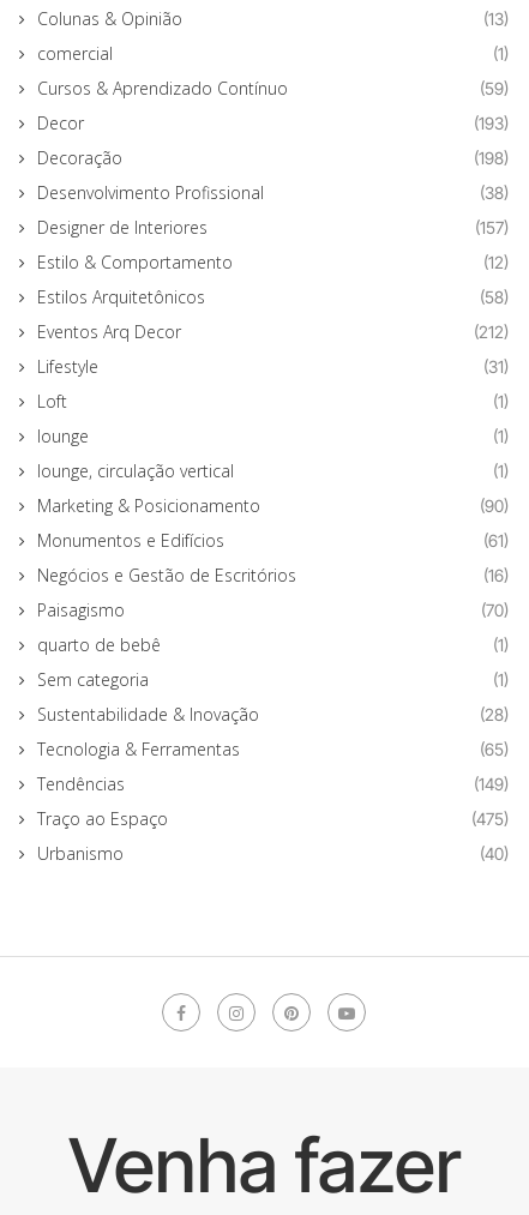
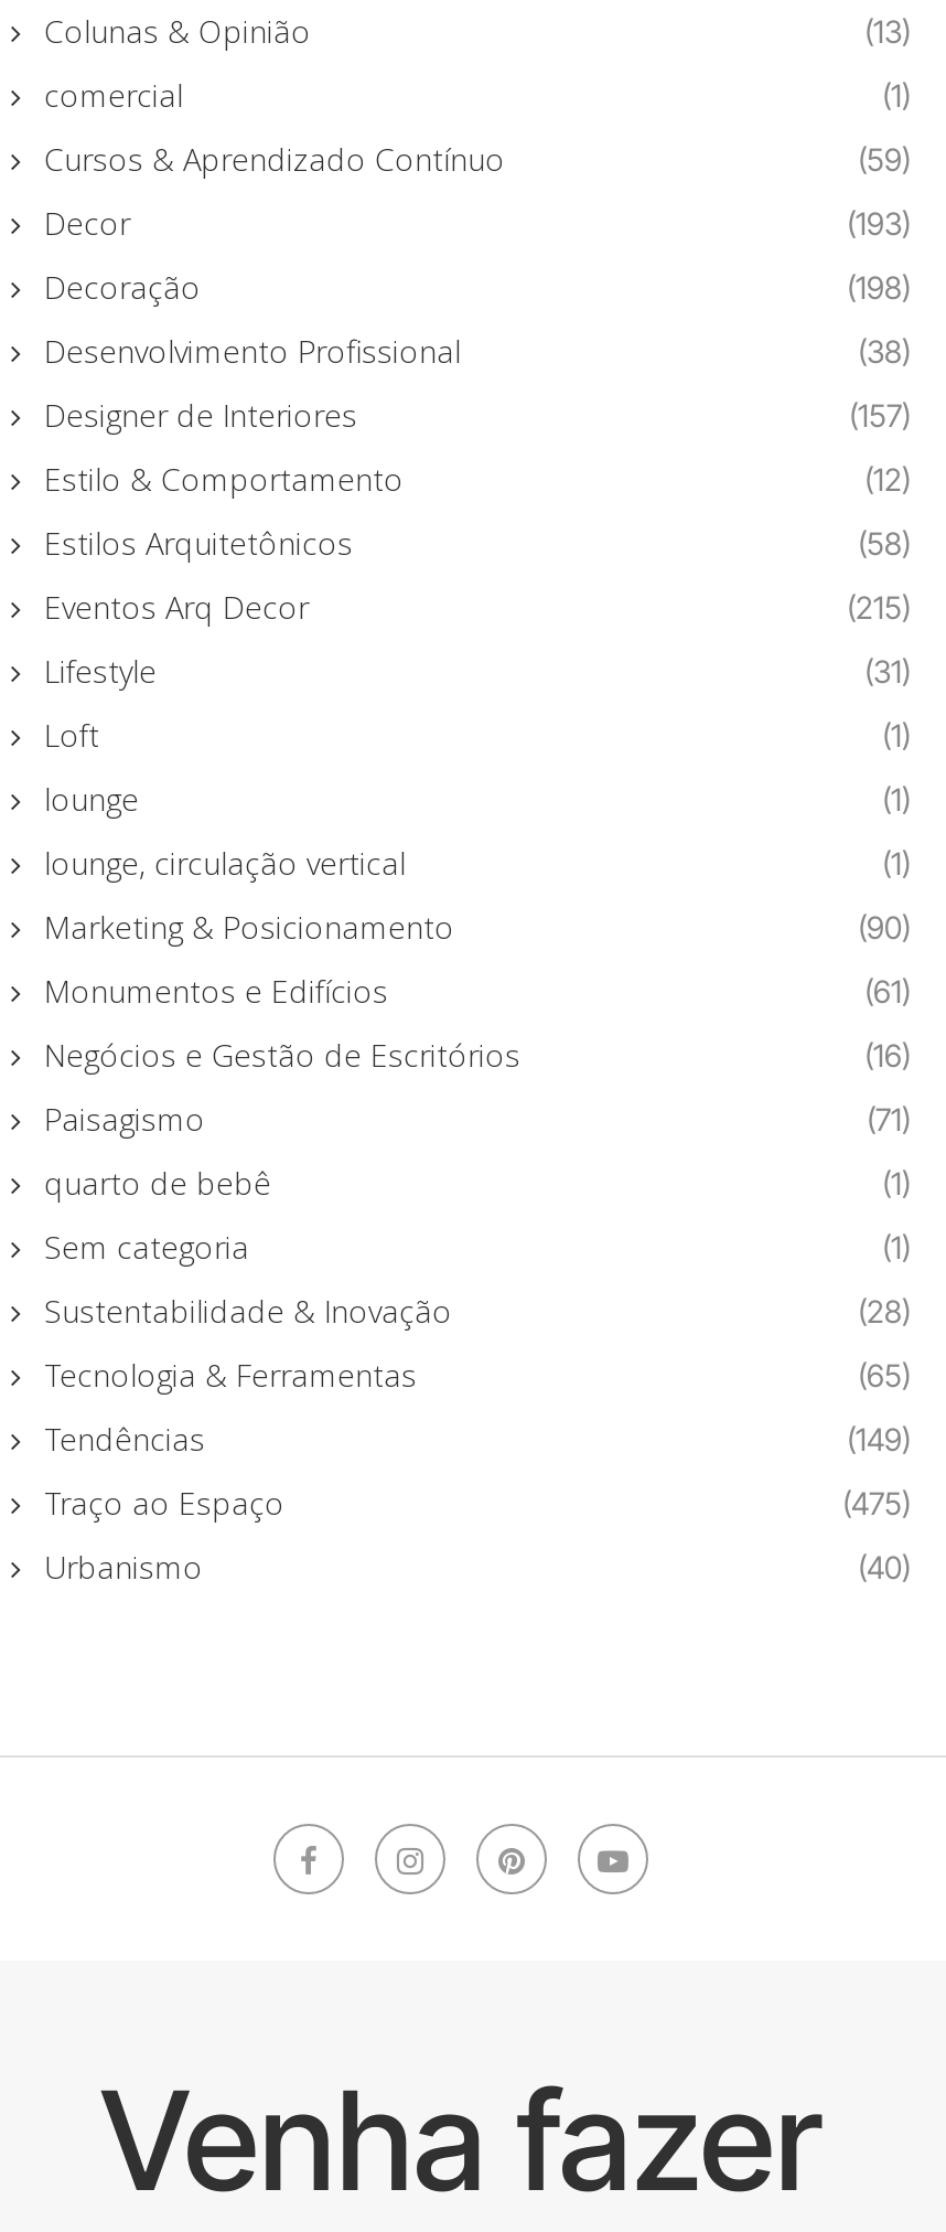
[474,321,509,342] (212) -> [847,588,911,626] (215)
[481,600,509,620] (70) -> [867,1100,911,1138] (71)

